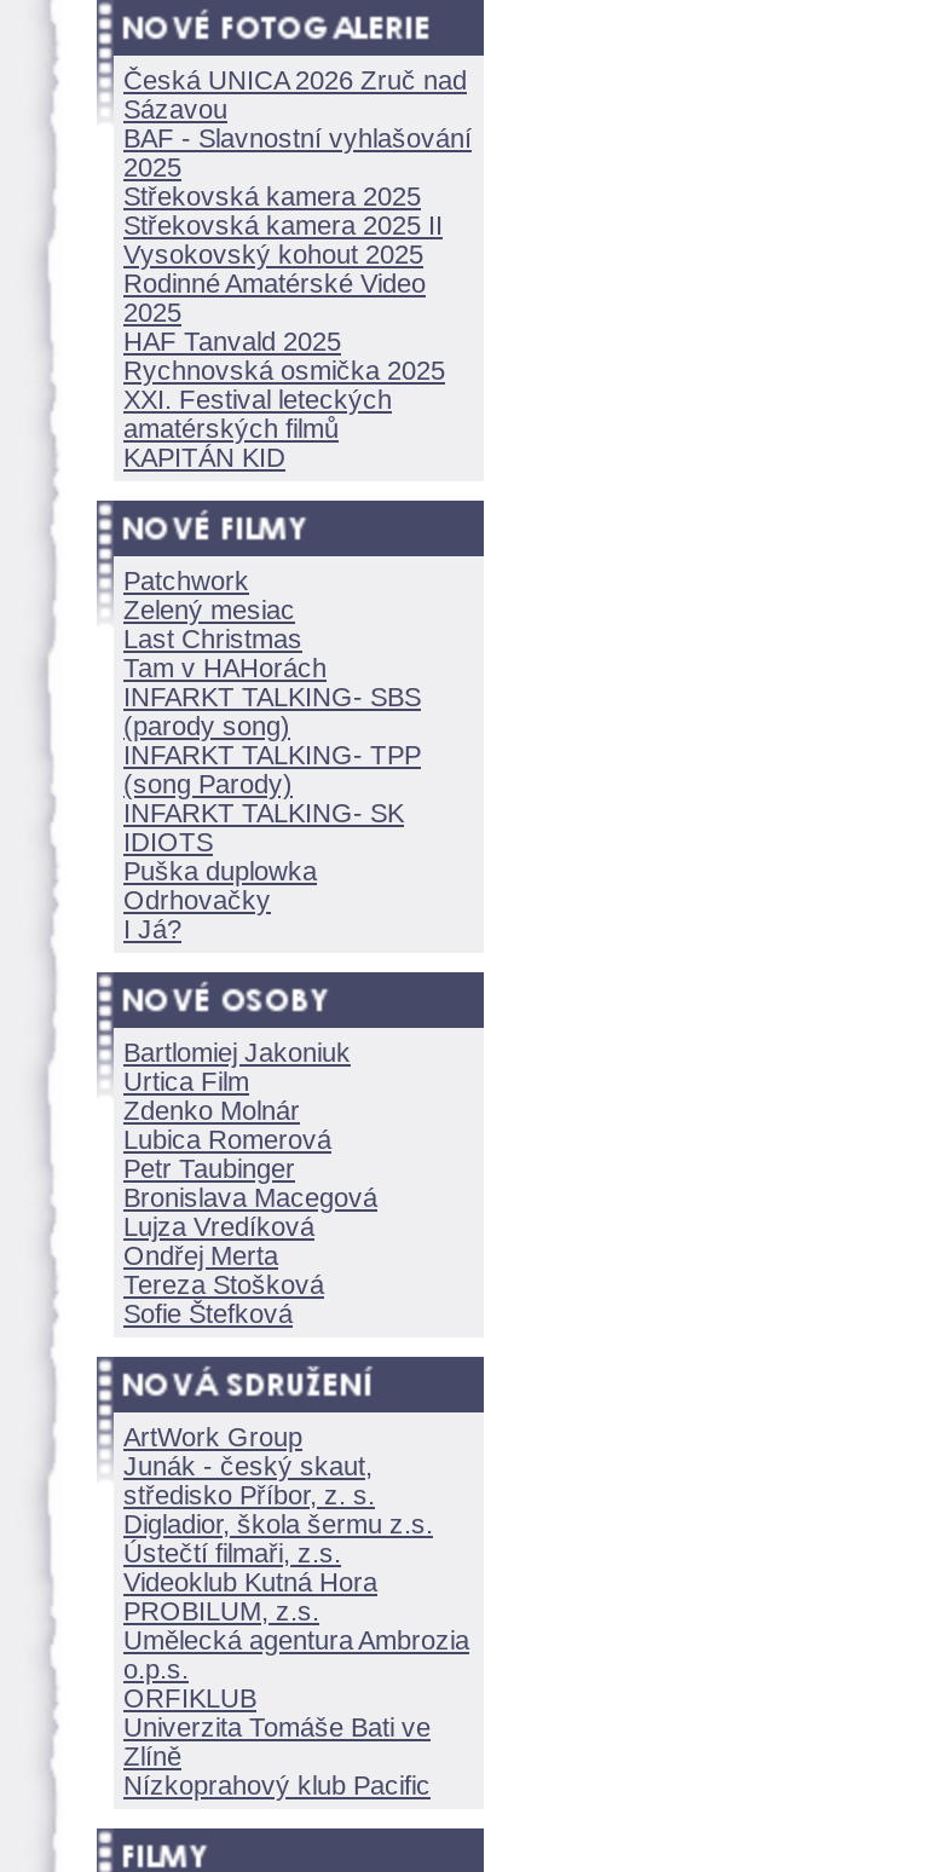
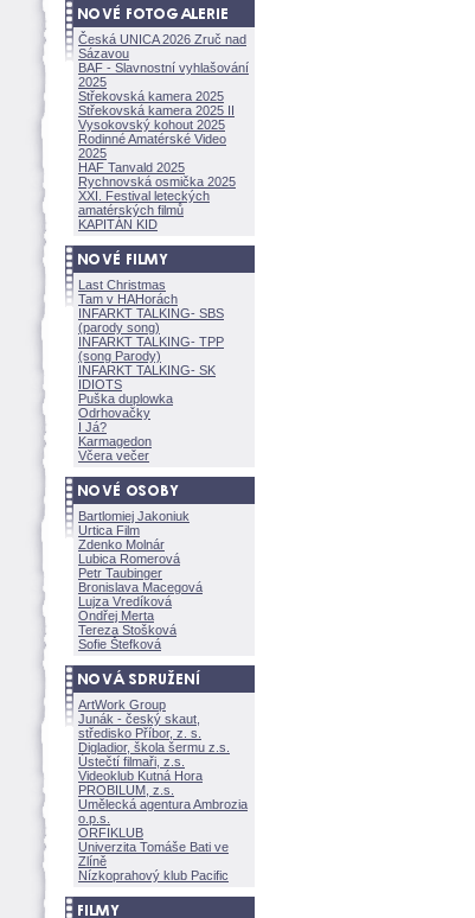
[123,566,295,624] Patchwork | Zelený mesiac -> none
moved [123,624,421,943] -> [78,278,224,434]: Last Christmas | Tam v HAHorách | INFARKT TALKING- SBS | ... | Odrhovačky | I Já?
none -> [78,434,152,463] Karmagedon | Včera večer

